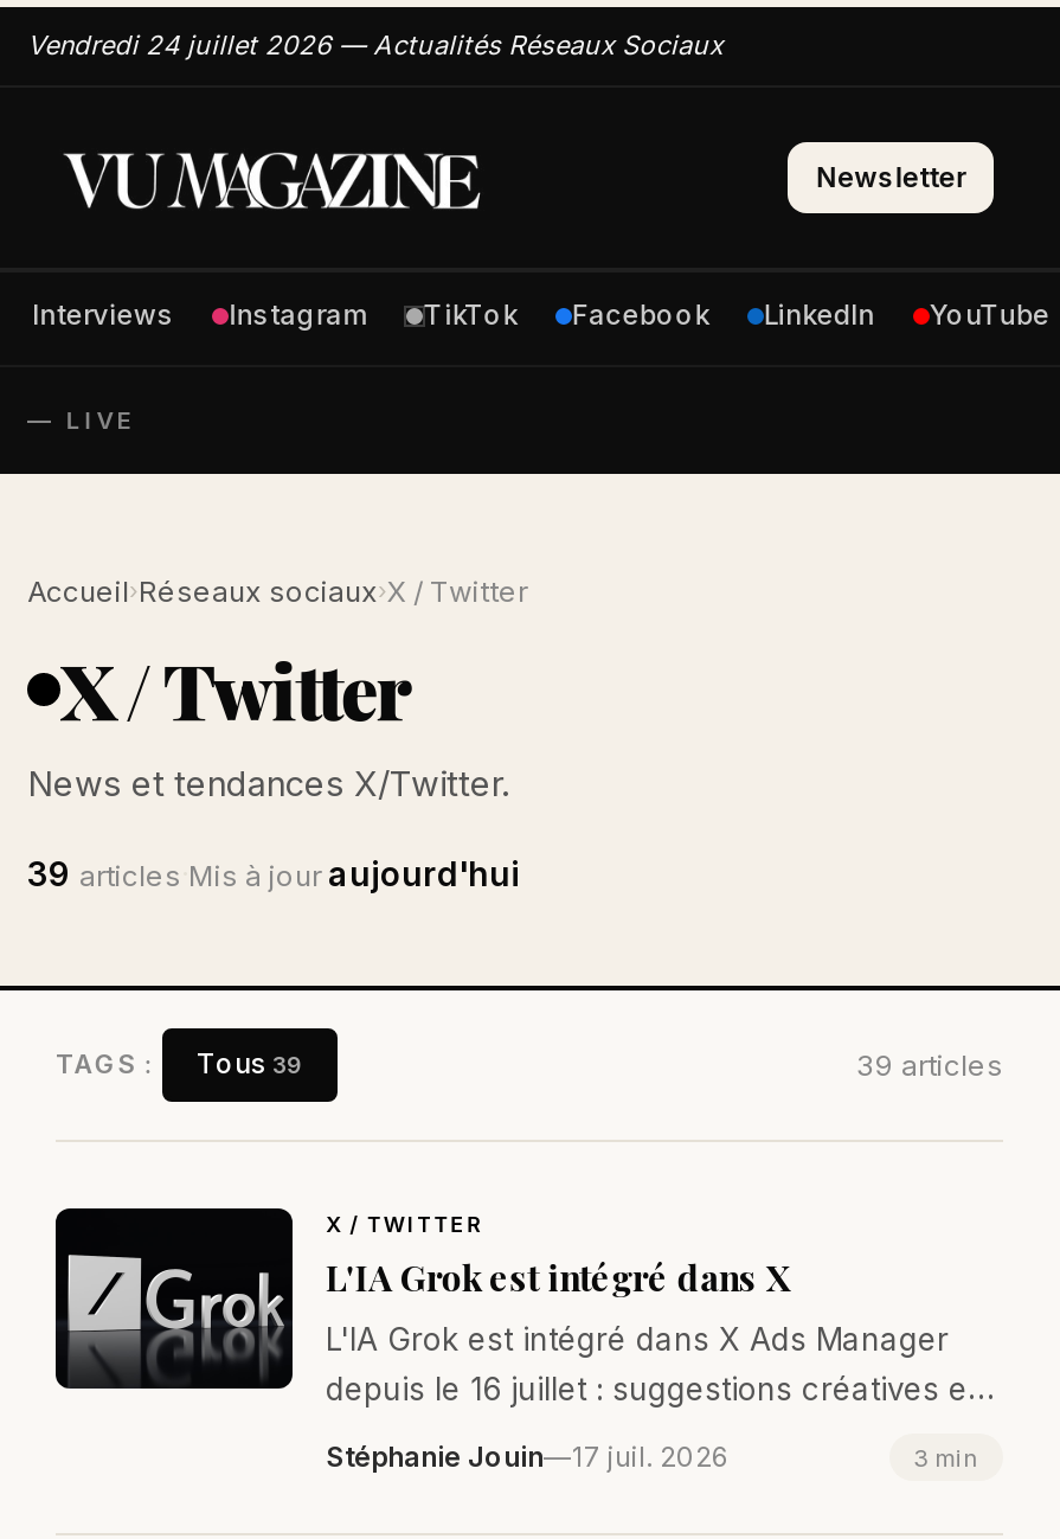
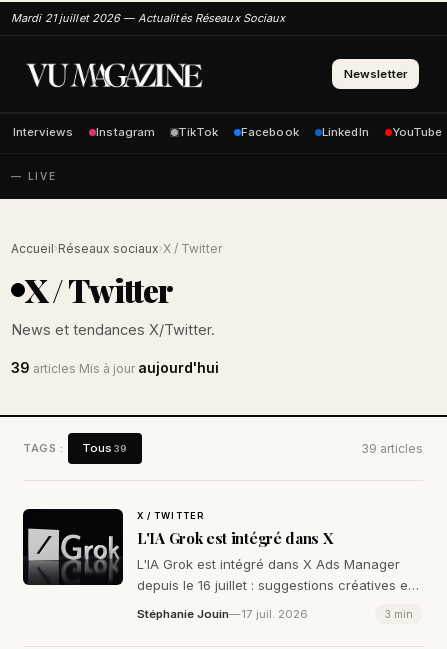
[27,28,723,62] Vendredi 24 juillet 2026 — Actualités Réseaux Sociaux -> [11,11,285,25] Mardi 21 juillet 2026 — Actualités Réseaux Sociaux

